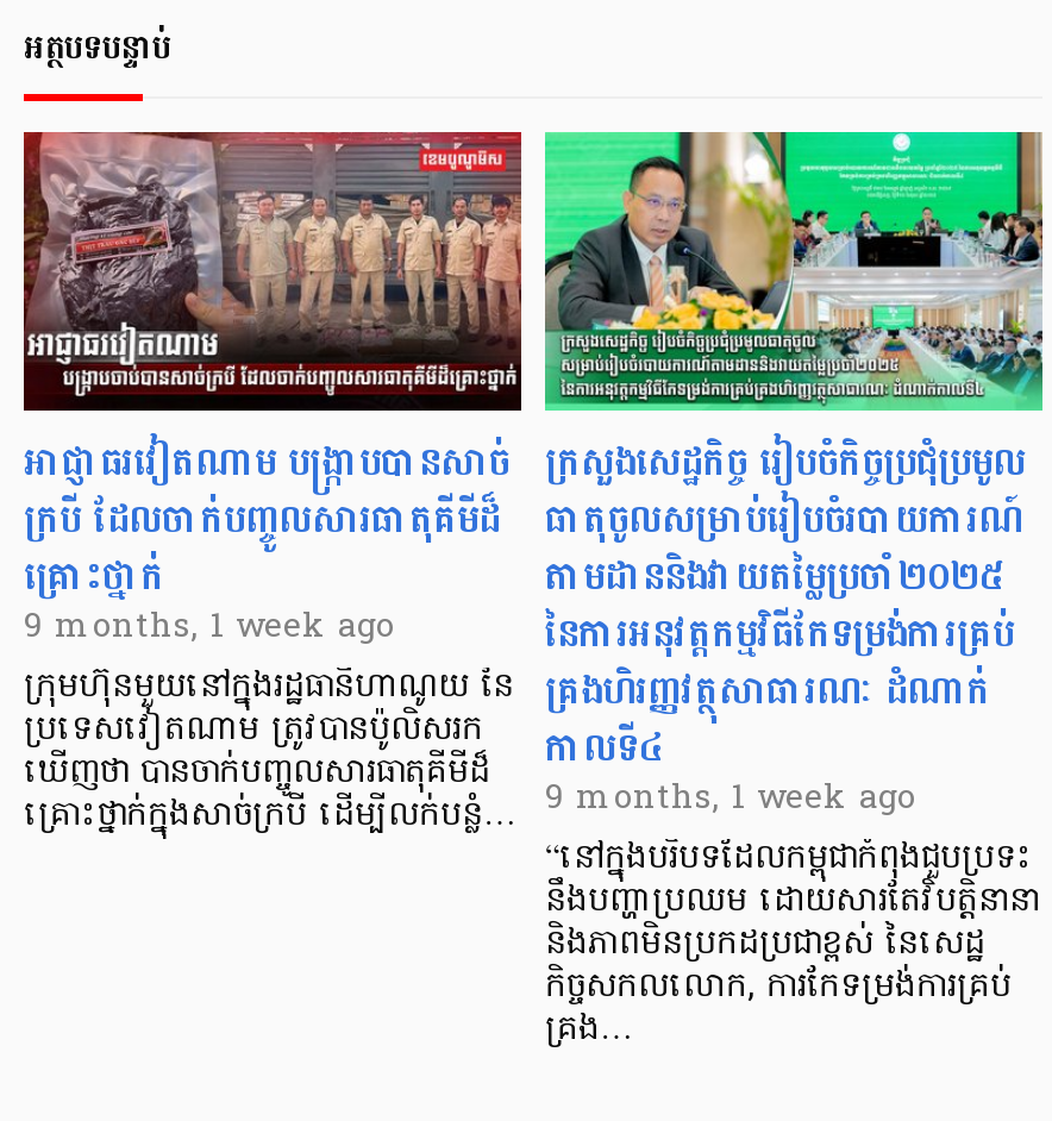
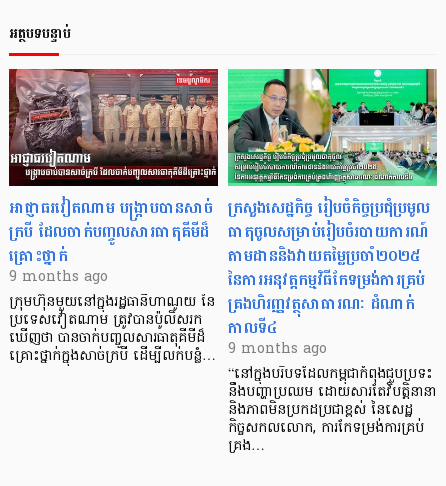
[24,603,395,653] 9 months, 1 week ago -> [9,267,108,288] 9 months ago
[545,775,916,825] 9 months, 1 week ago -> [228,339,327,360] 9 months ago

